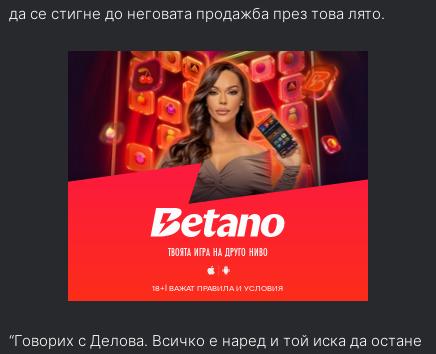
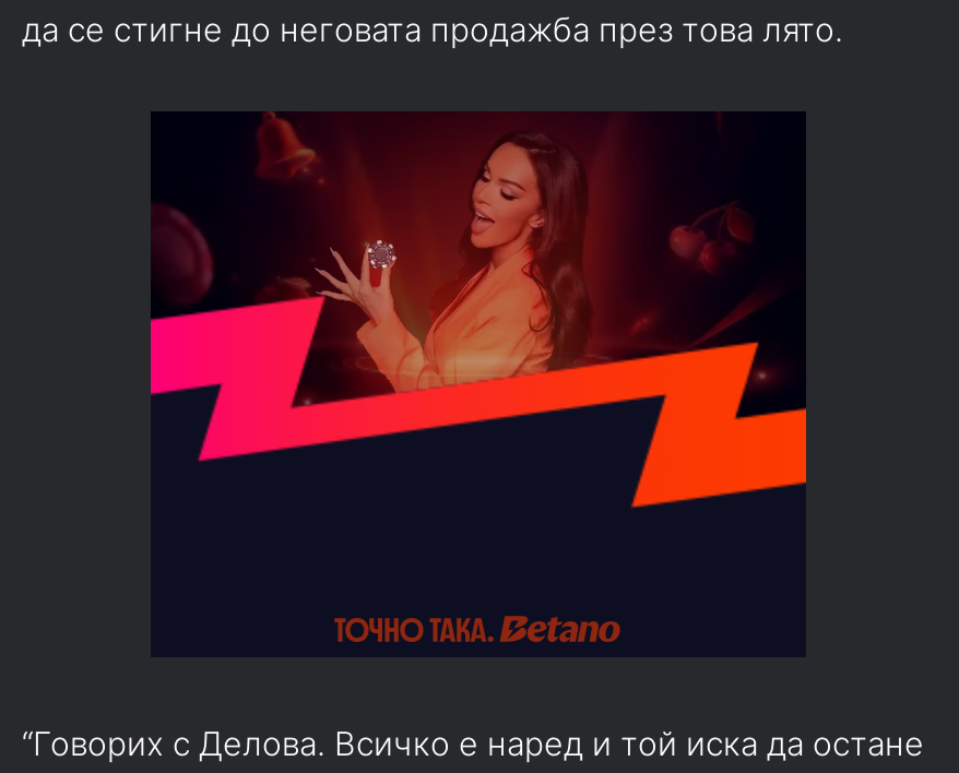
[67,50,369,302] [image] -> [149,111,806,657] [image]

